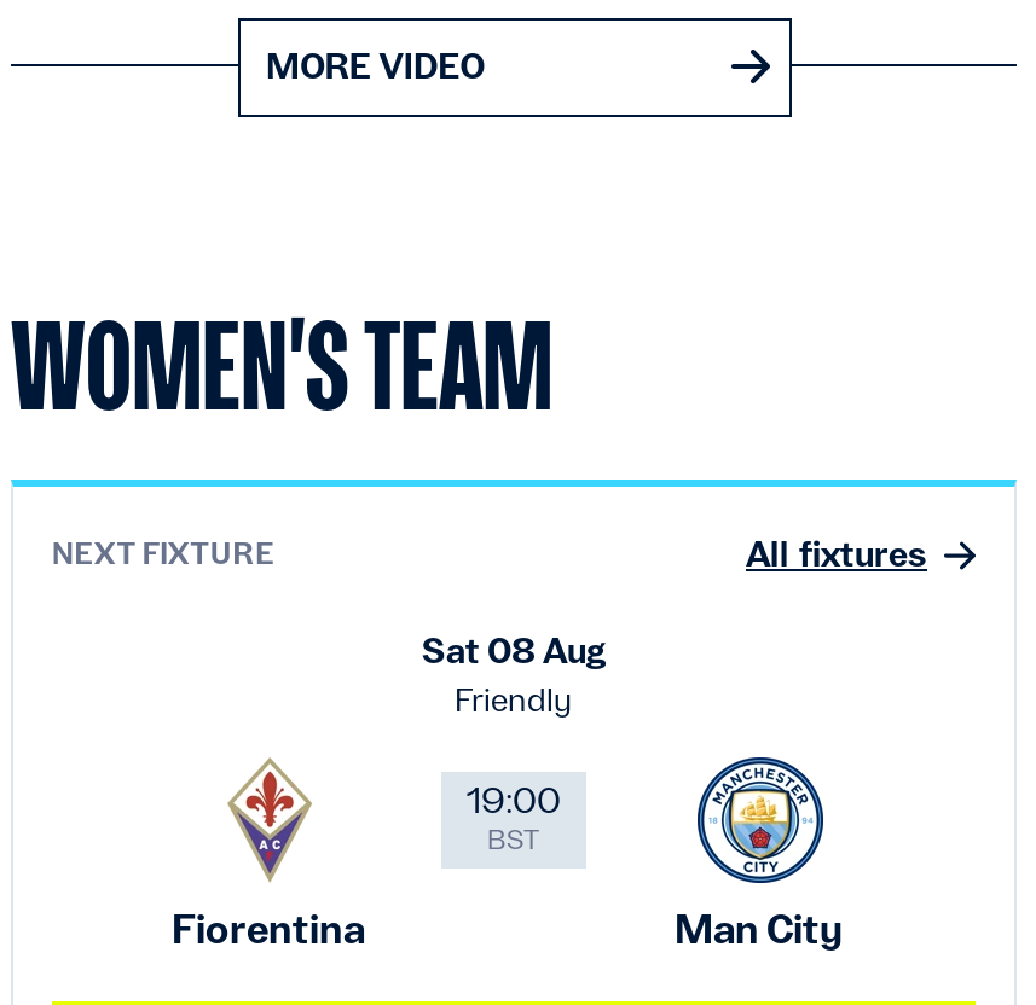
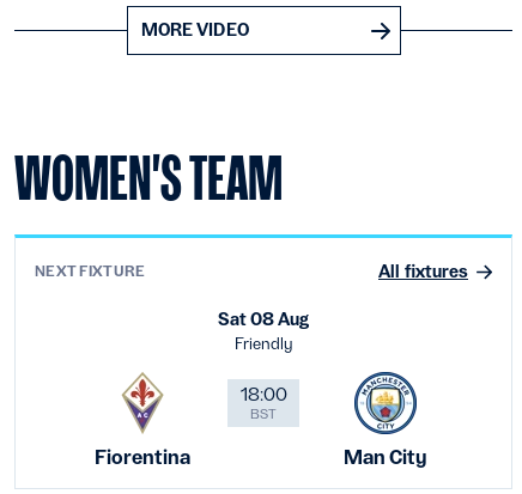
[467,783,561,821] 19:00 -> [240,385,287,404] 18:00

